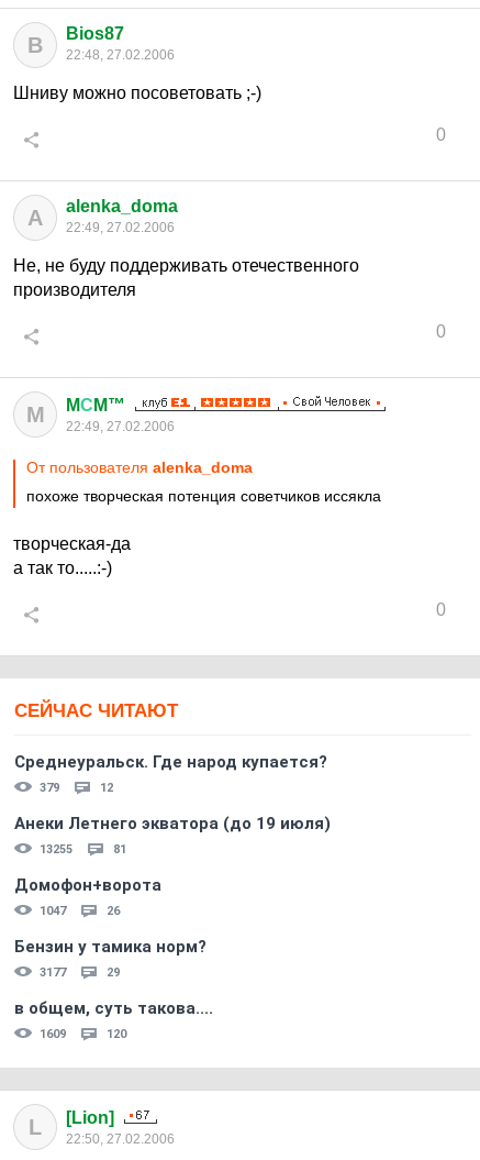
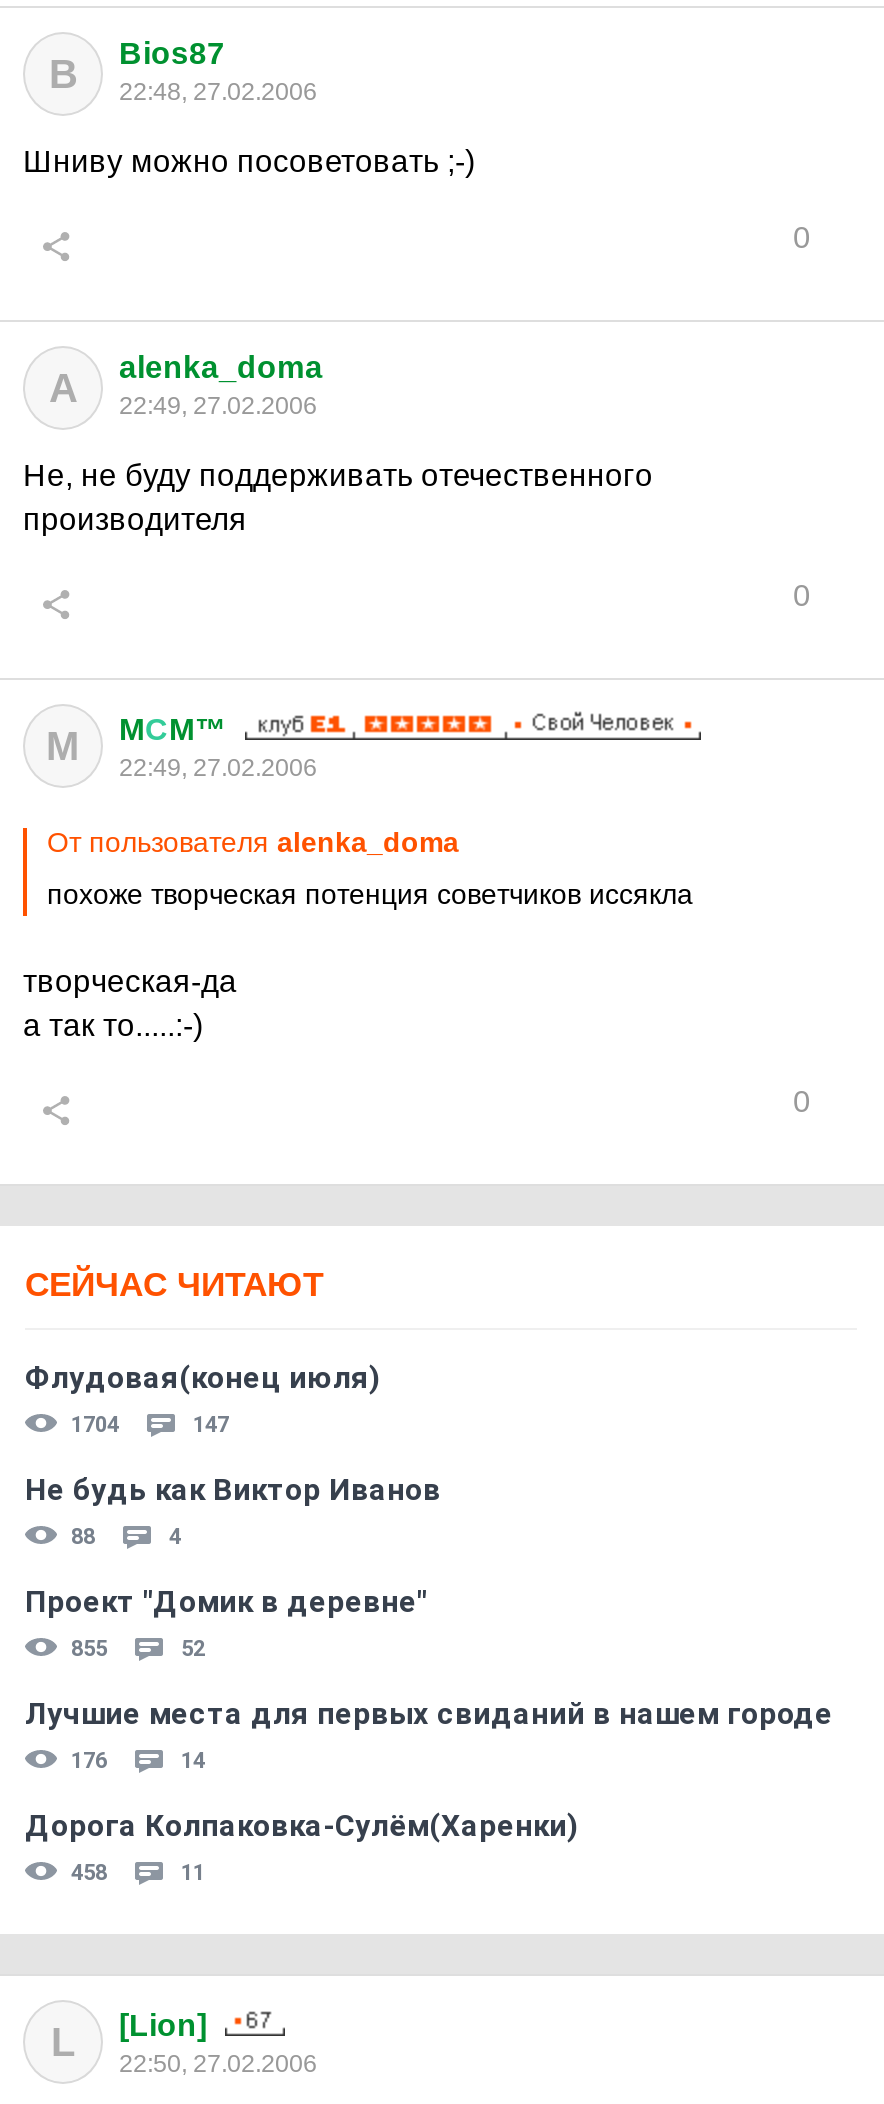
[14,752,327,795] Среднеуральск. Где народ купается? | 379 | 12 -> [25,1360,381,1438] Флудовая(конец июля) | 1704 | 147
[14,814,331,857] Анеки Летнего экватора (до 19 июля) | 13255 | 81 -> [25,1472,441,1550] Не будь как Виктор Иванов | 88 | 4
[14,875,161,918] Домофон+ворота | 1047 | 26 -> [25,1584,427,1662] Проект "Домик в деревне" | 855 | 52
[14,937,206,980] Бензин у тамика норм? | 3177 | 29 -> [25,1696,833,1774] Лучшие места для первых свиданий в нашем городе | 176 | 14
[14,998,213,1041] в общем, суть такова.... | 1609 | 120 -> [25,1808,579,1886] Дорога Колпаковка-Сулём(Харенки) | 458 | 11

